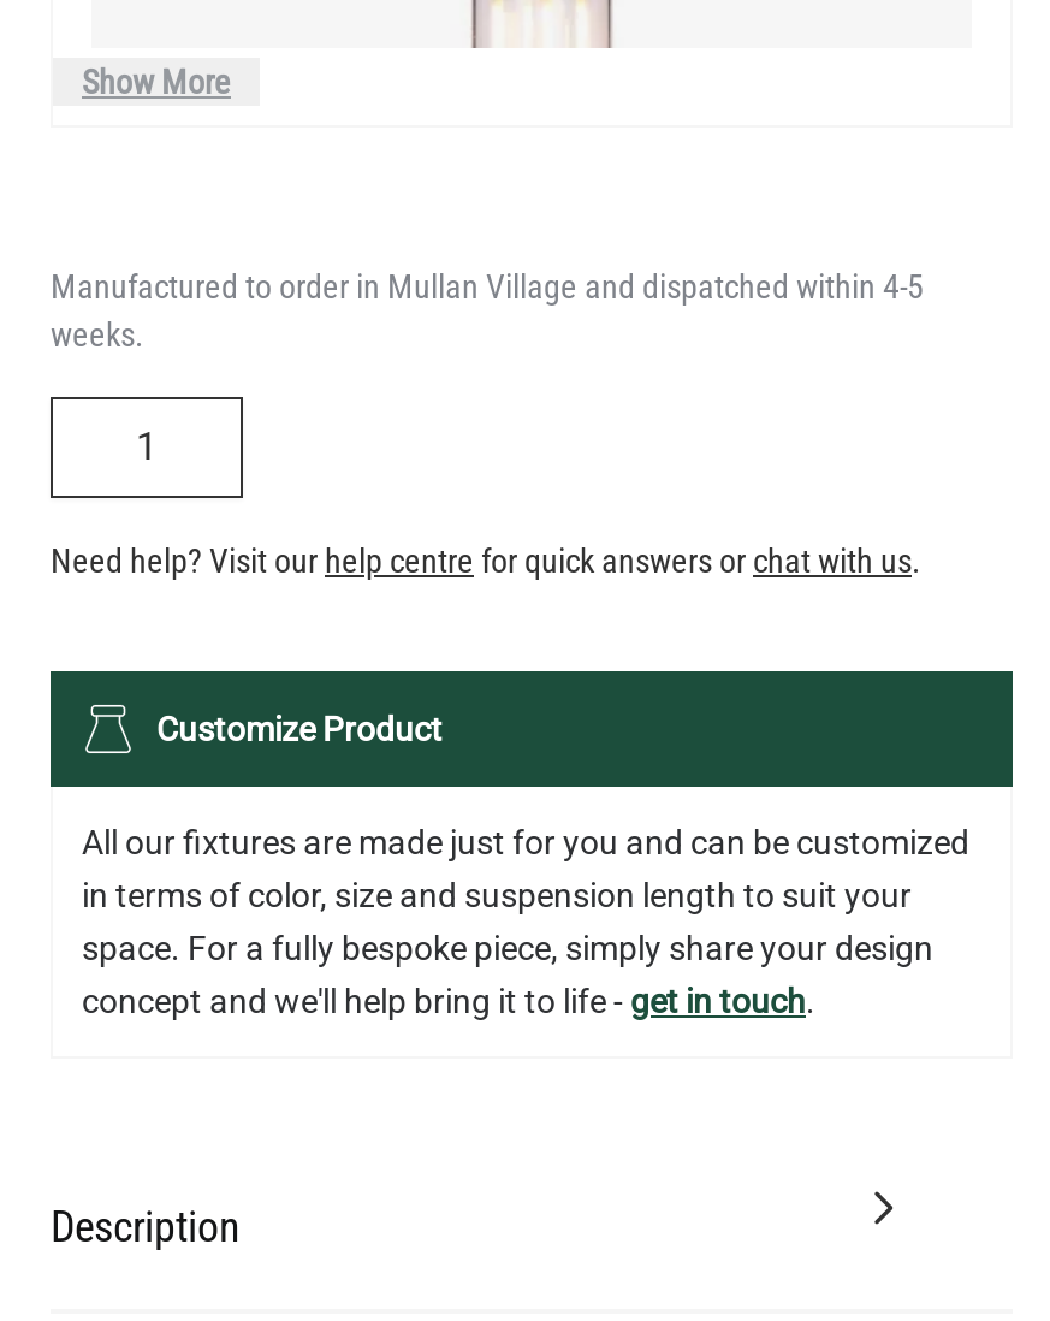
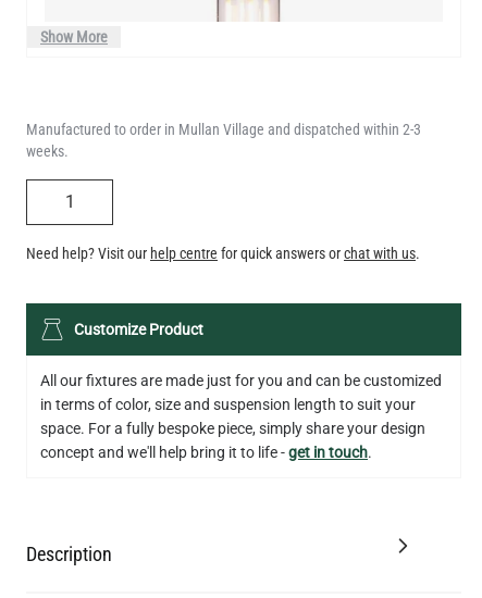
[51,267,924,305] Manufactured to order in Mullan Village and dispatched within 4-5 -> [26,120,421,138] Manufactured to order in Mullan Village and dispatched within 2-3

